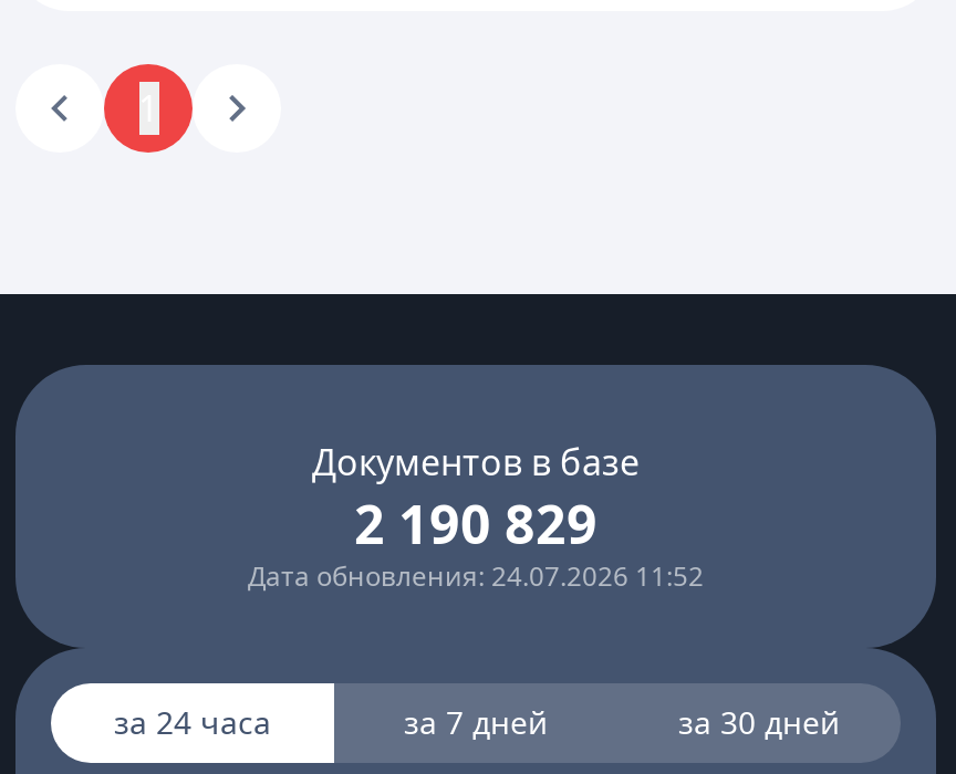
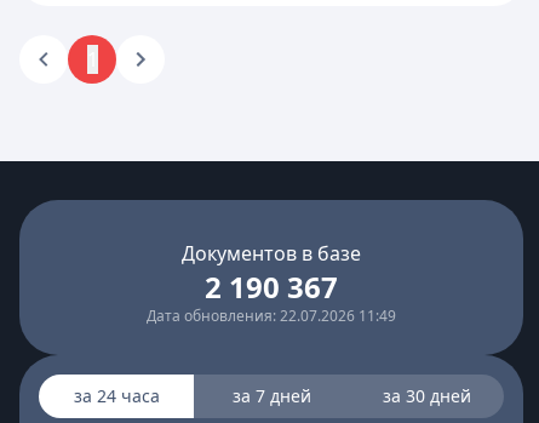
[354,487,597,559] 2 190 829 -> [205,267,338,307] 2 190 367
[248,557,704,595] Дата обновления: 24.07.2026 11:52 -> [147,305,396,326] Дата обновления: 22.07.2026 11:49

